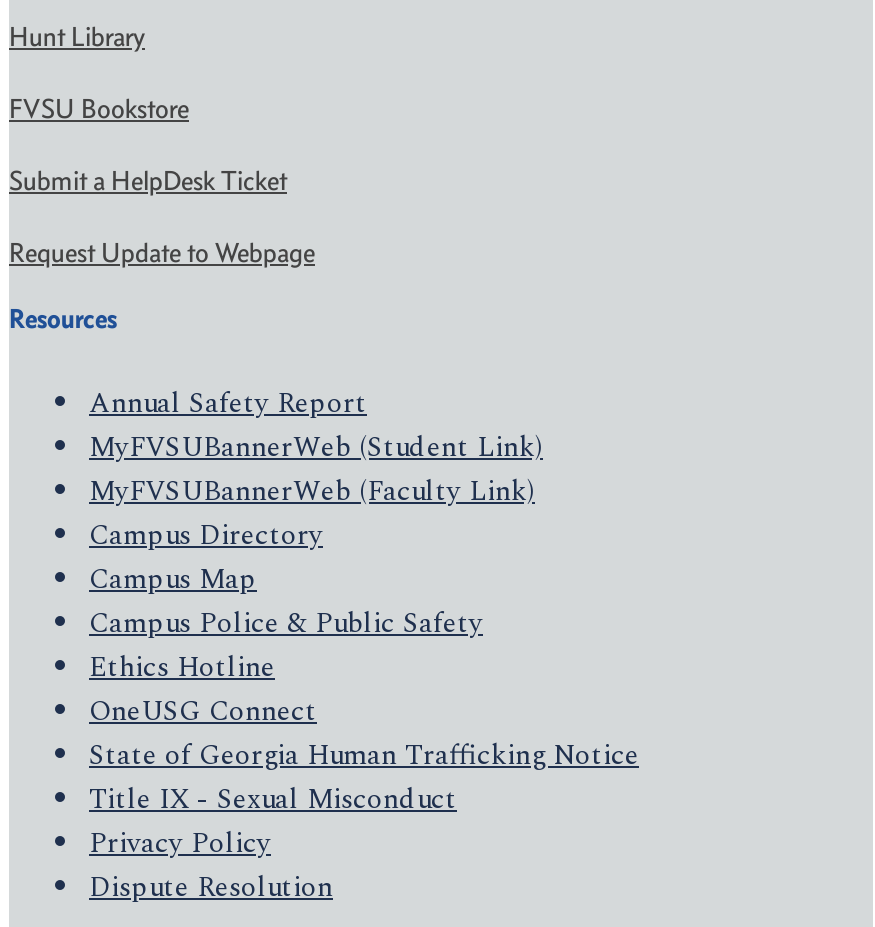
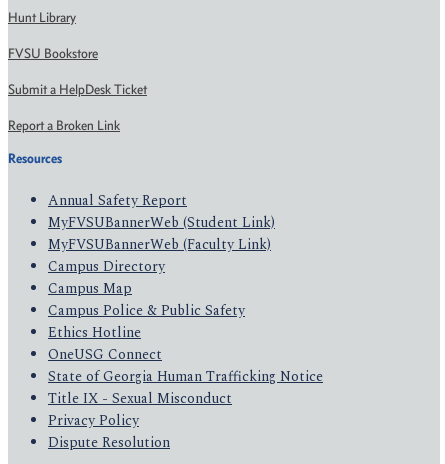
[9,237,315,271] Request Update to Webpage -> [8,117,120,134] Report a Broken Link

